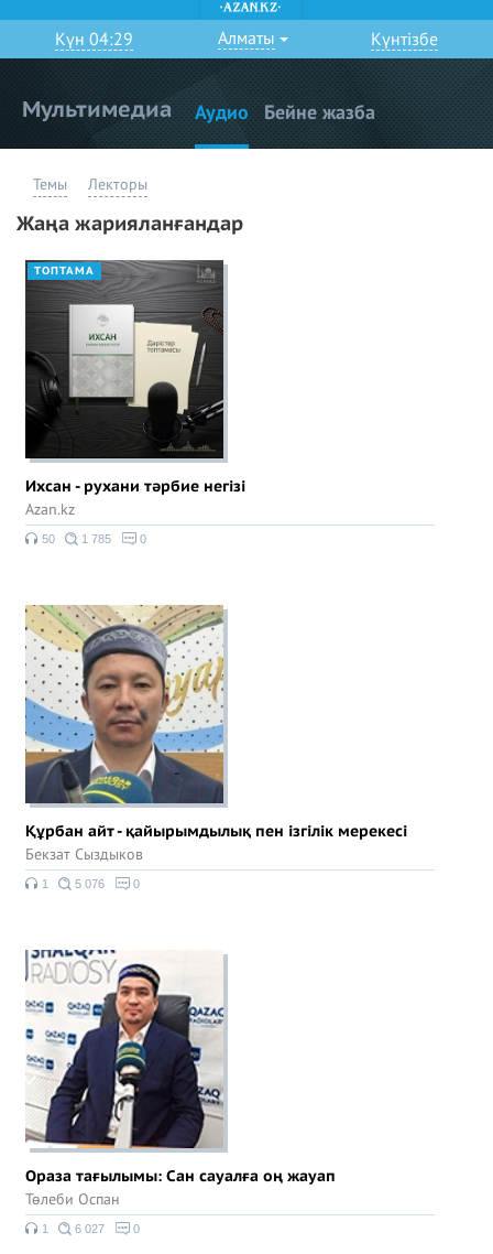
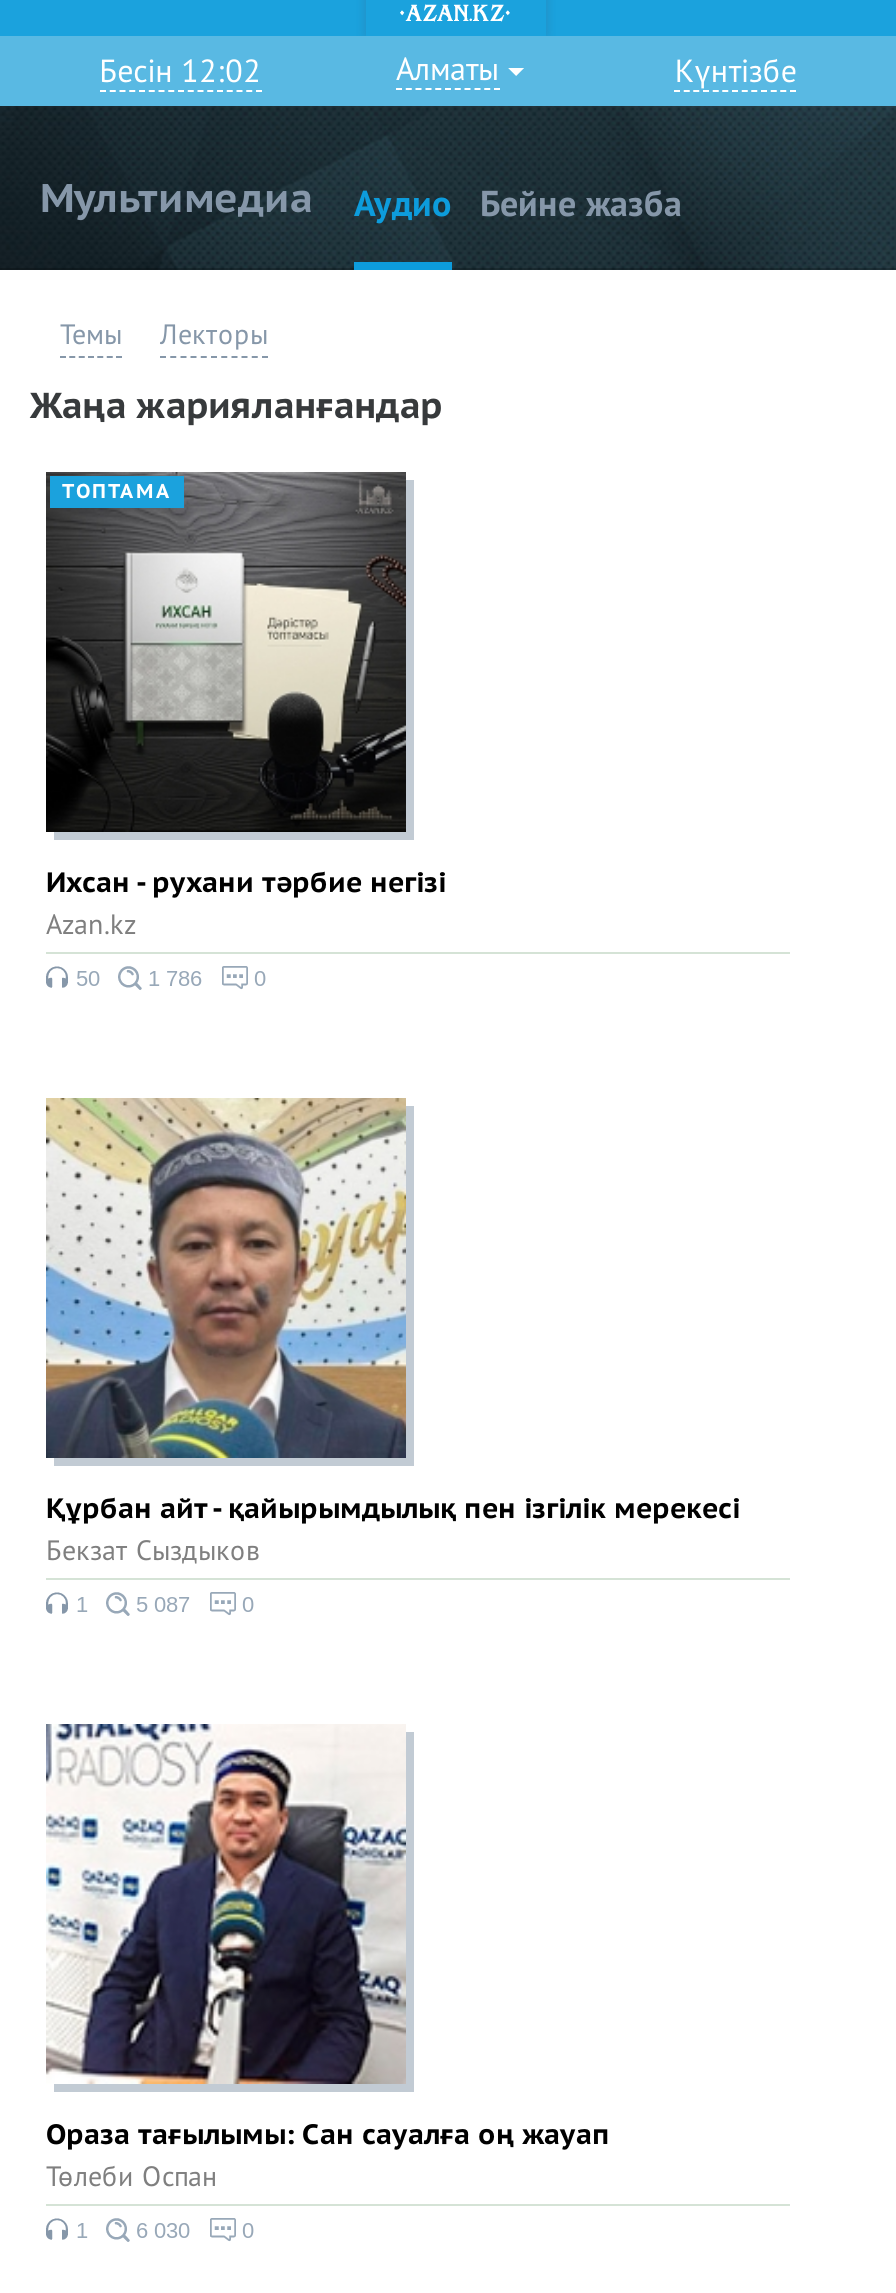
[55,30,133,50] Күн 04:29 -> [99,54,261,90] Бесін 12:02
[78,532,111,545] 1 785 -> [142,966,202,990] 1 786
[72,877,105,890] 5 076 -> [130,1592,190,1616] 5 087
[72,1222,105,1235] 6 027 -> [130,2218,190,2242] 6 030

